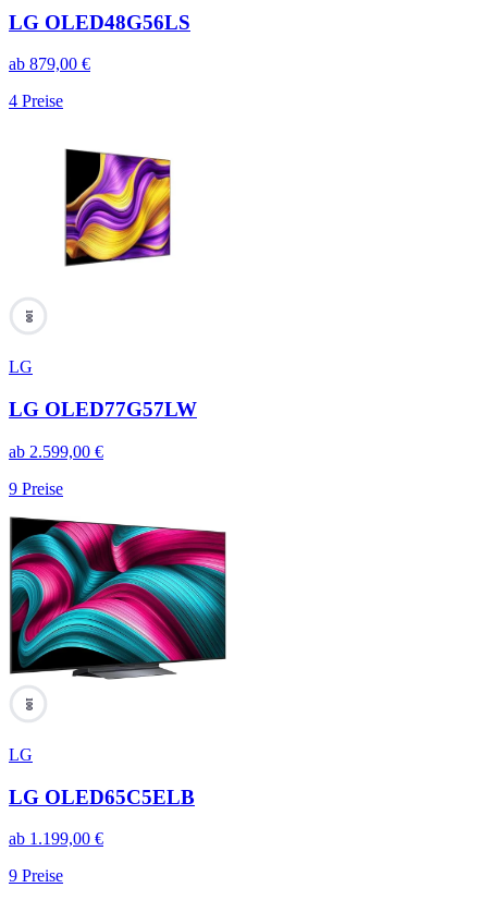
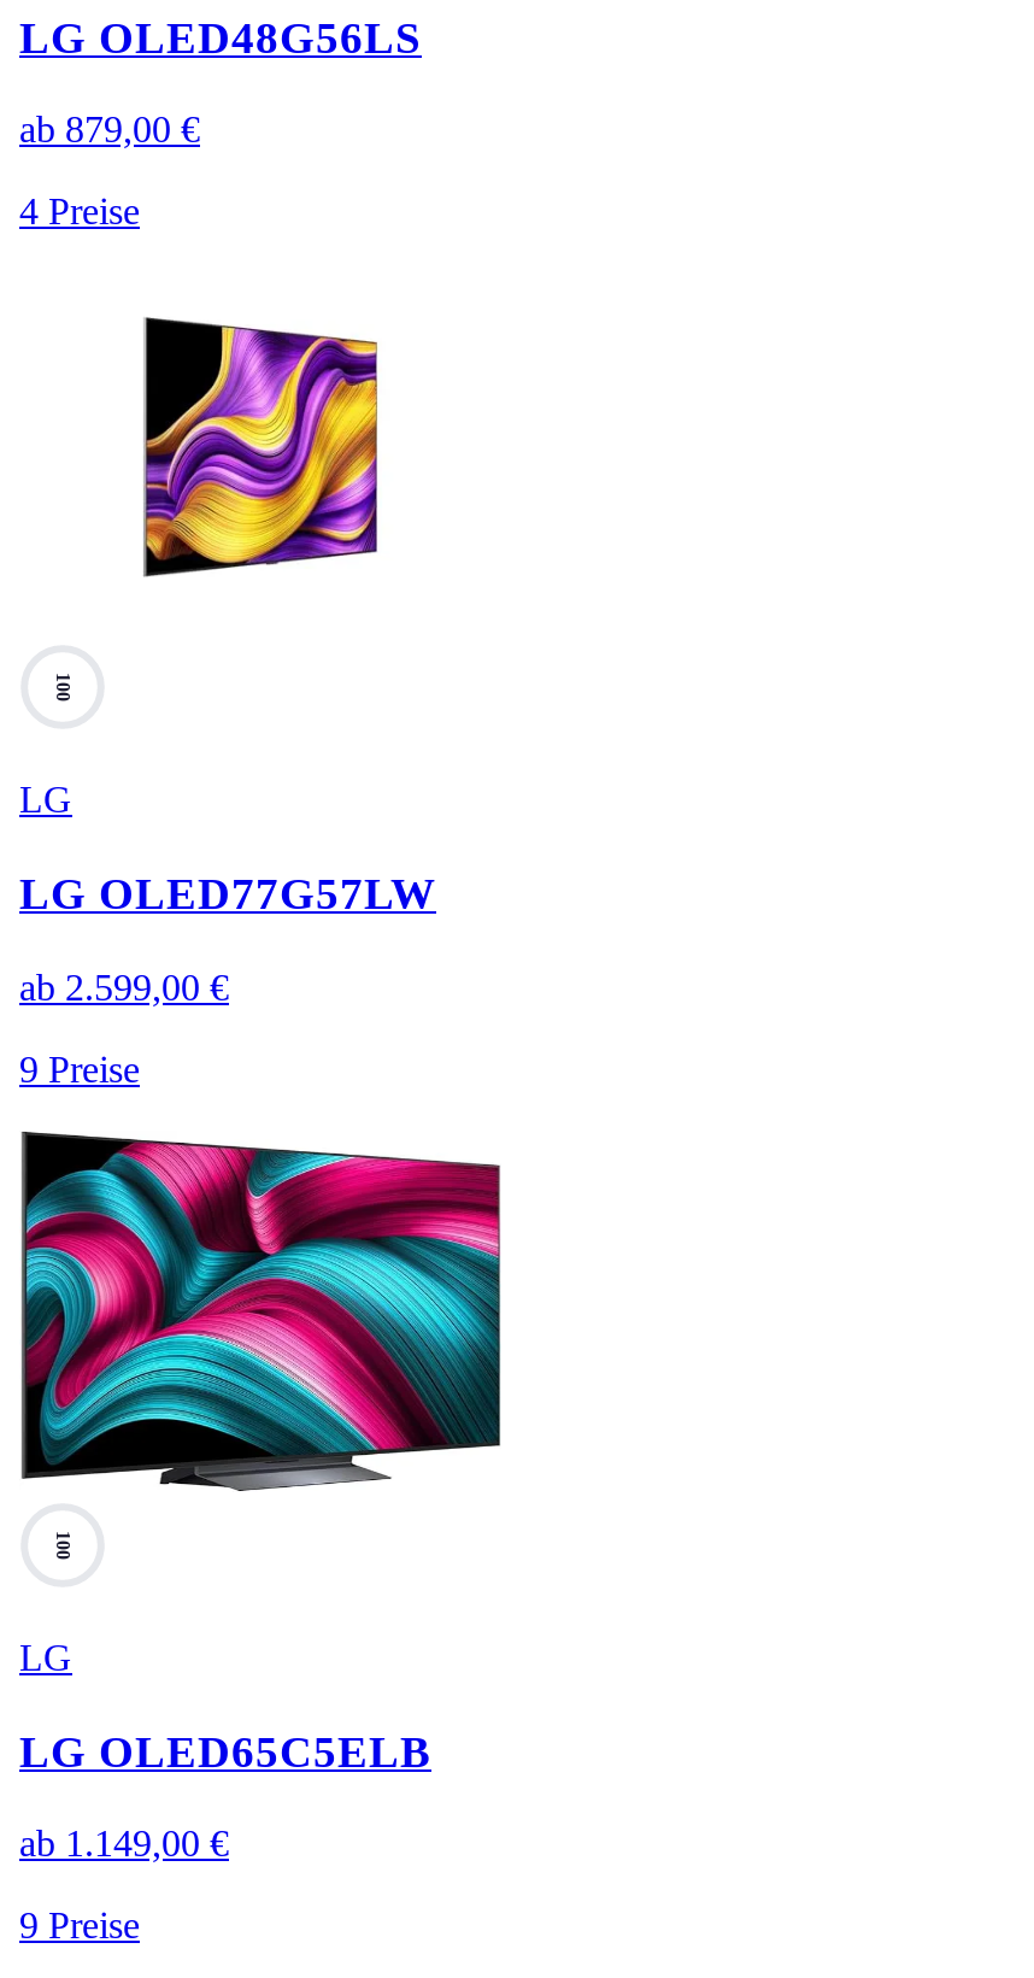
[9,829,103,848] ab 1.199,00 € -> [19,1823,229,1864] ab 1.149,00 €

